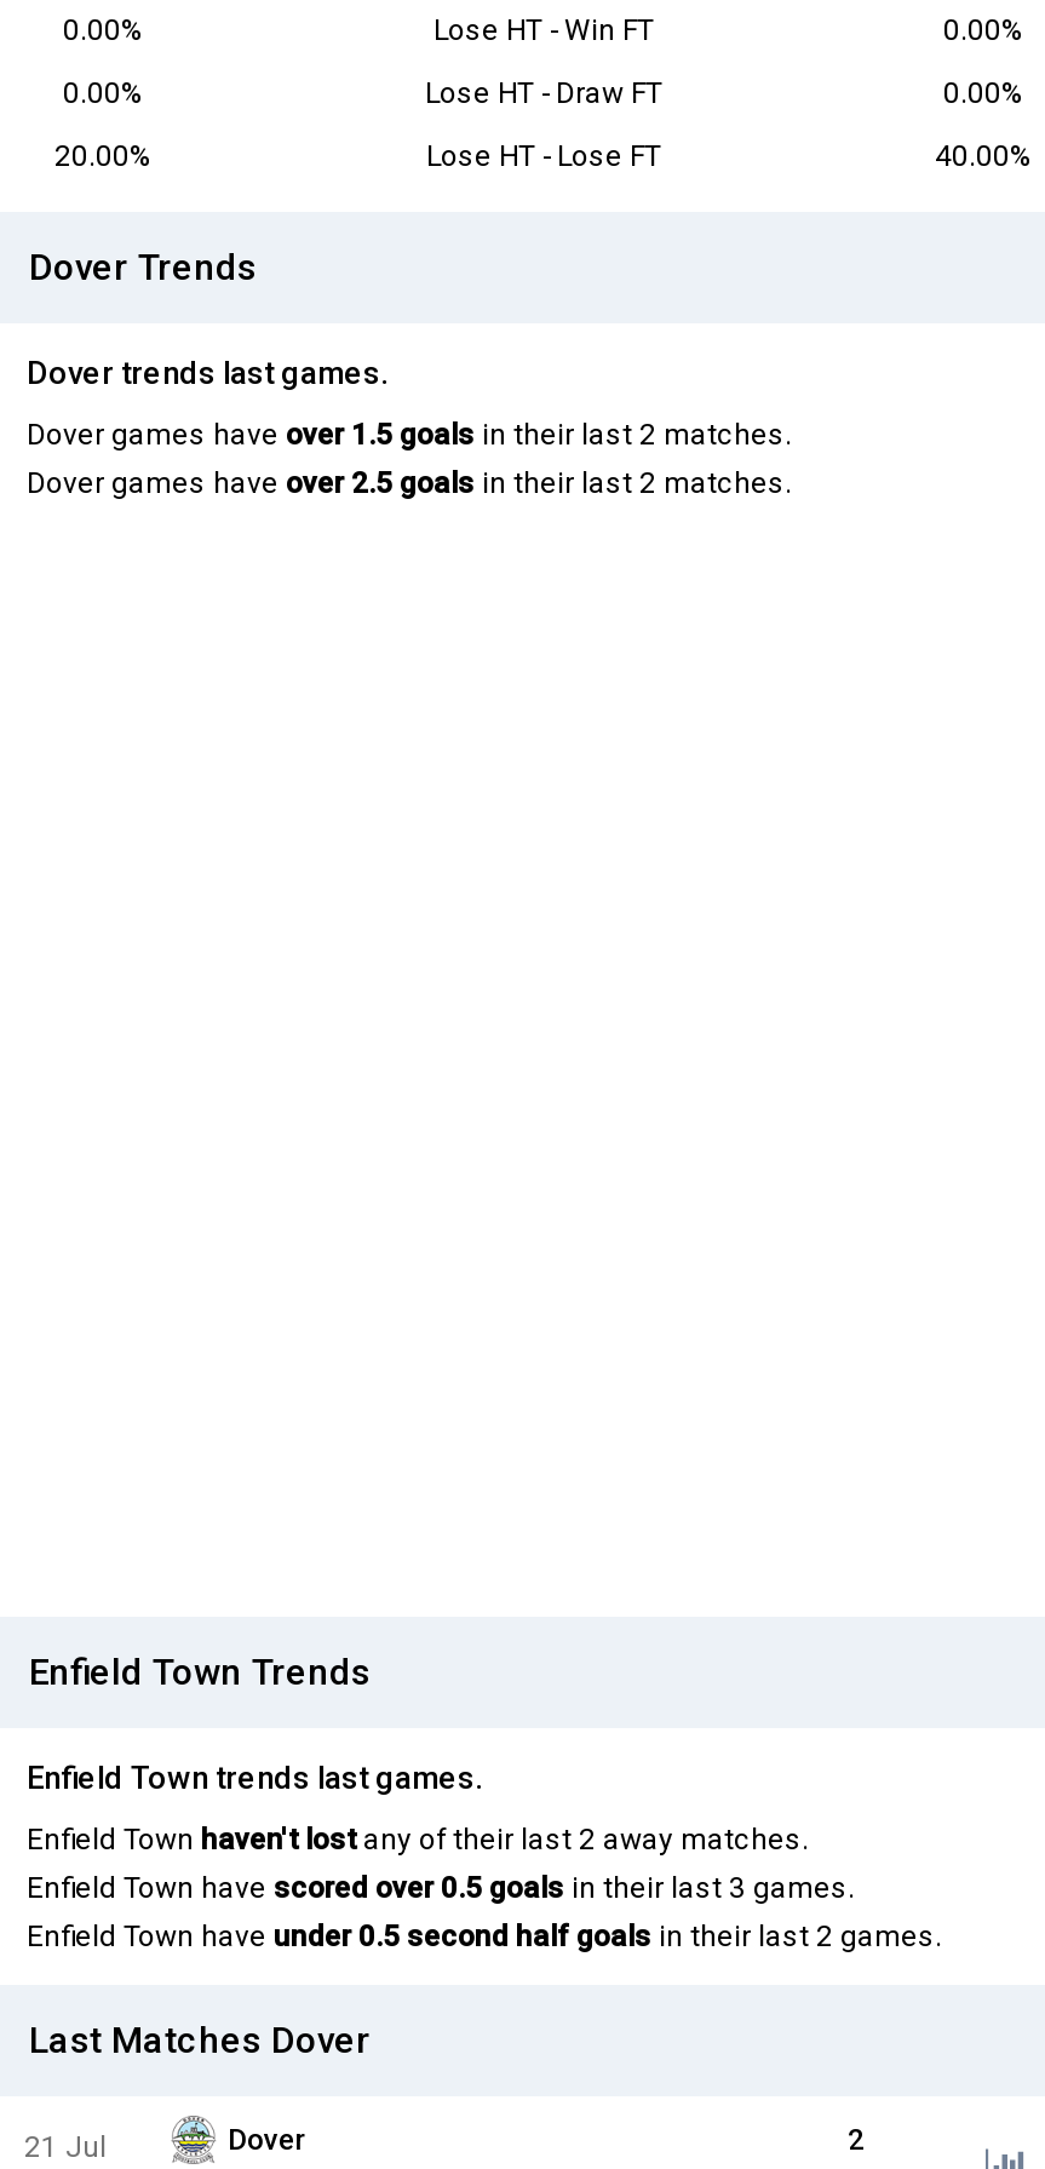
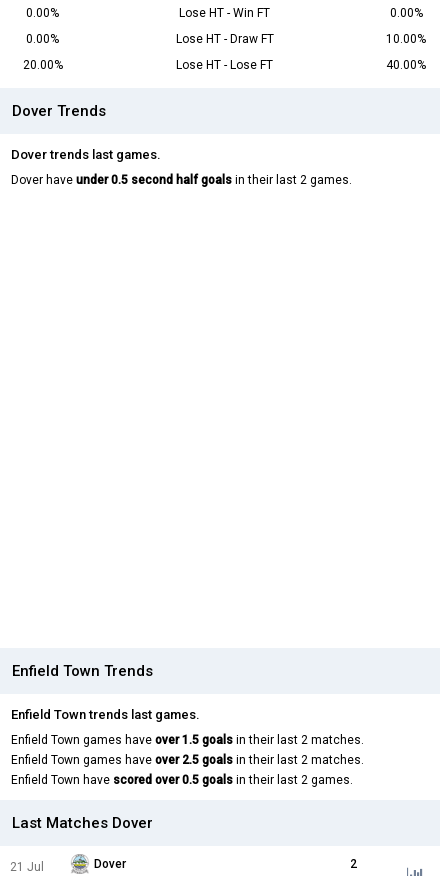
[943,77,1023,111] 0.00% -> [386,32,426,46] 10.00%
[27,418,792,501] Dover games have over 1.5 goals in their last 2 matches. | Dover games have over 2.5 goals in their last 2 matches. -> [11,173,352,187] Dover have under 0.5 second half goals in their last 2 games.
[27,1823,942,1954] Enfield Town haven't lost any of their last 2 away matches. | Enfield Town have scored over 0.5 goals in their last 3 games. | Enfield Town have under 0.5 second half goals in their last 2 games. -> [11,733,364,787] Enfield Town games have over 1.5 goals in their last 2 matches. | Enfield Town games have over 2.5 goals in their last 2 matches. | Enfield Town have scored over 0.5 goals in their last 2 games.

